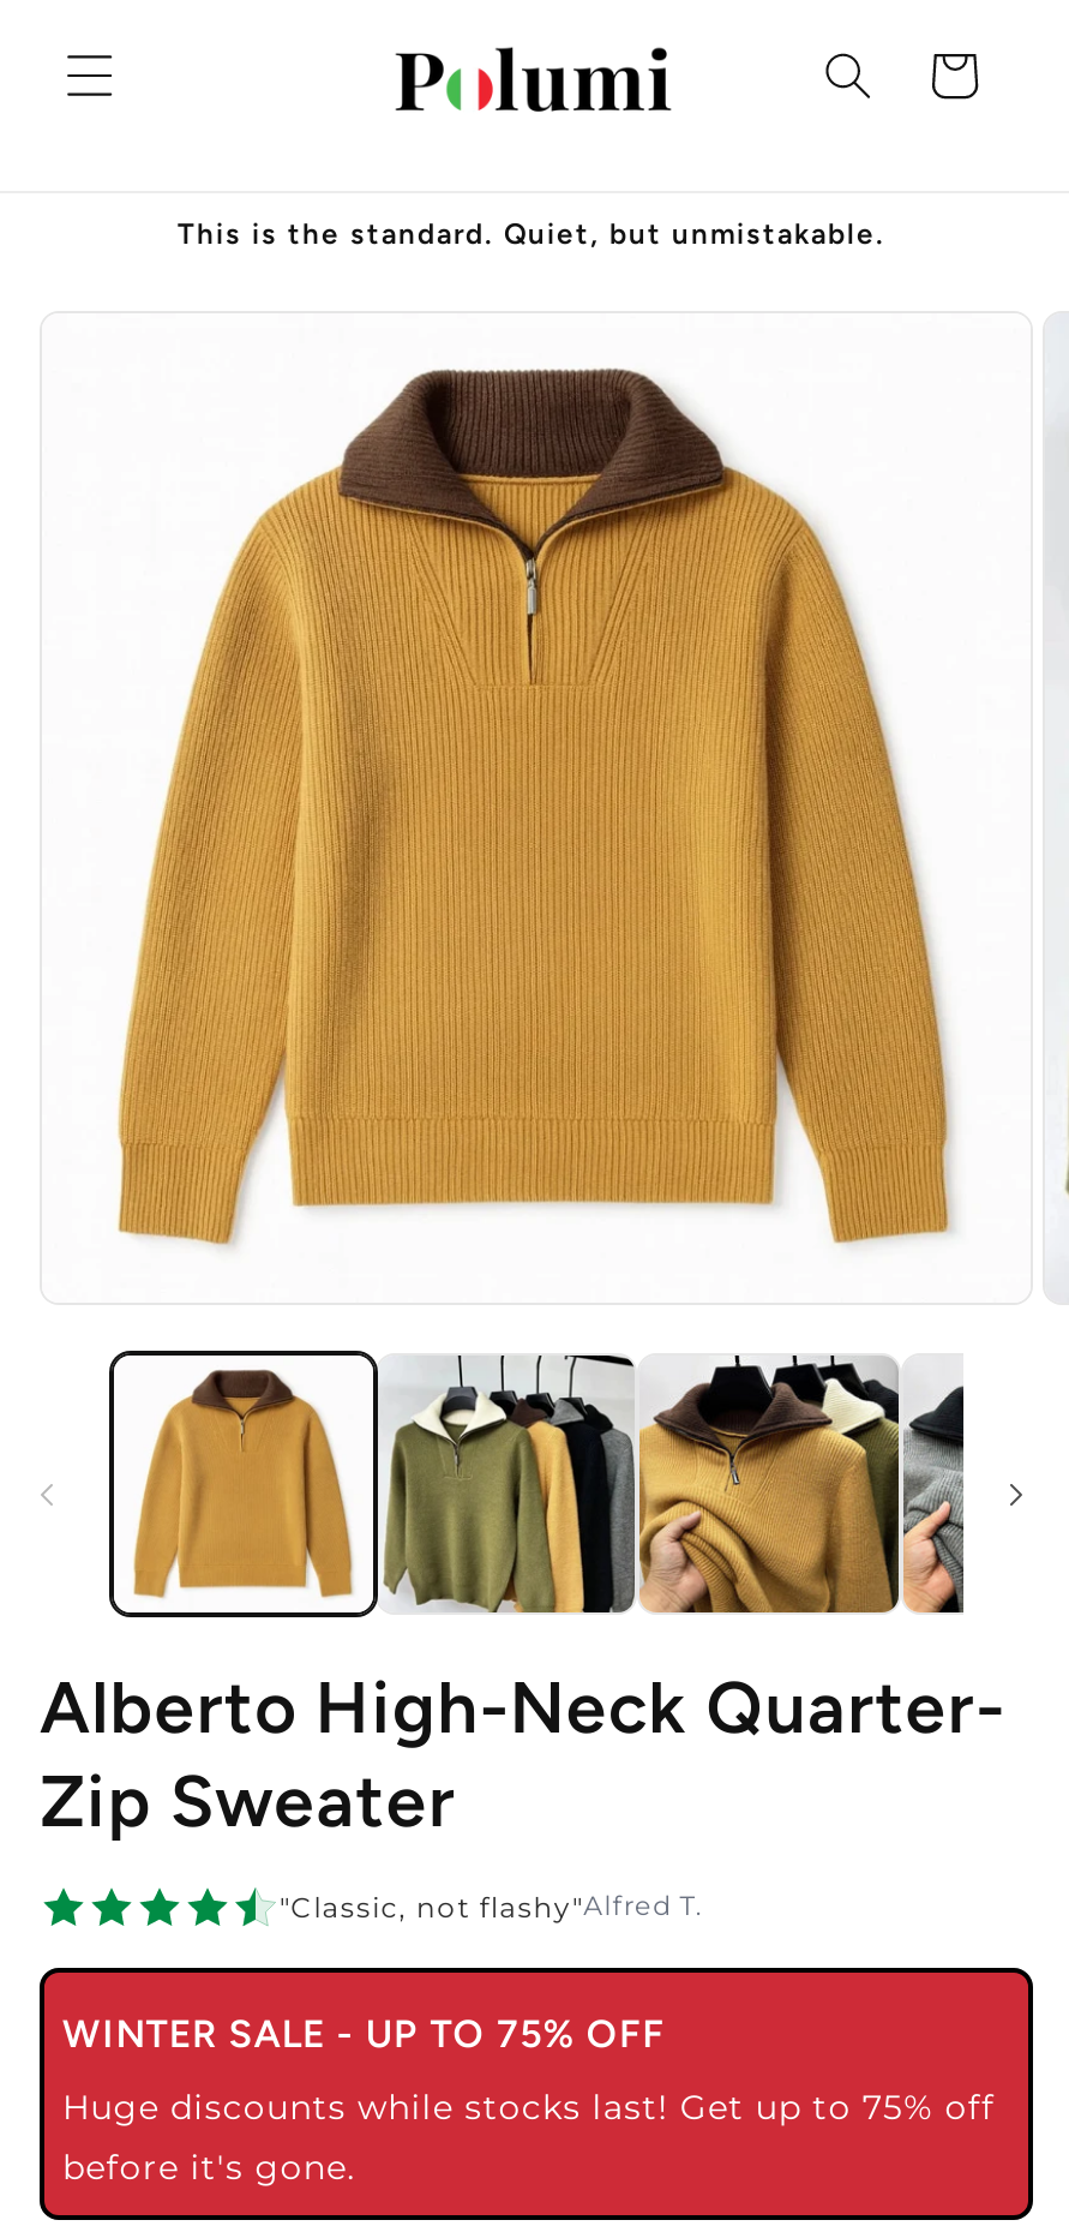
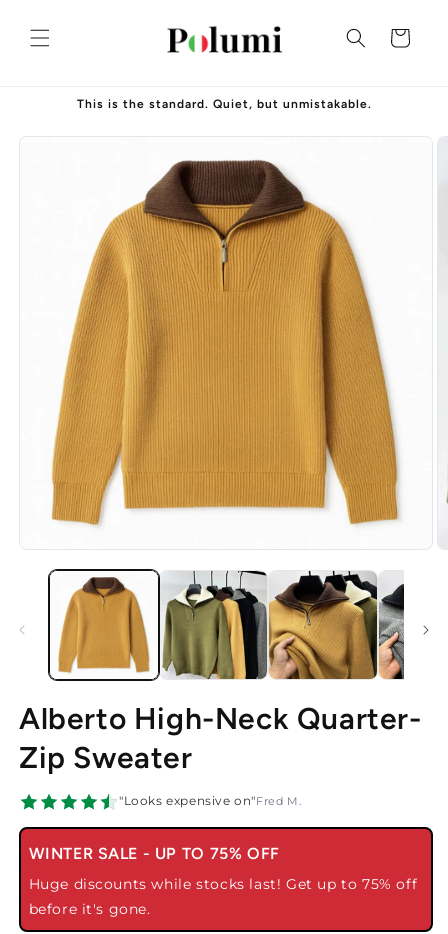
[280,1890,702,1924] "Classic, not flashy"Alfred T. -> [119,794,301,808] "Looks expensive on"Fred M.

